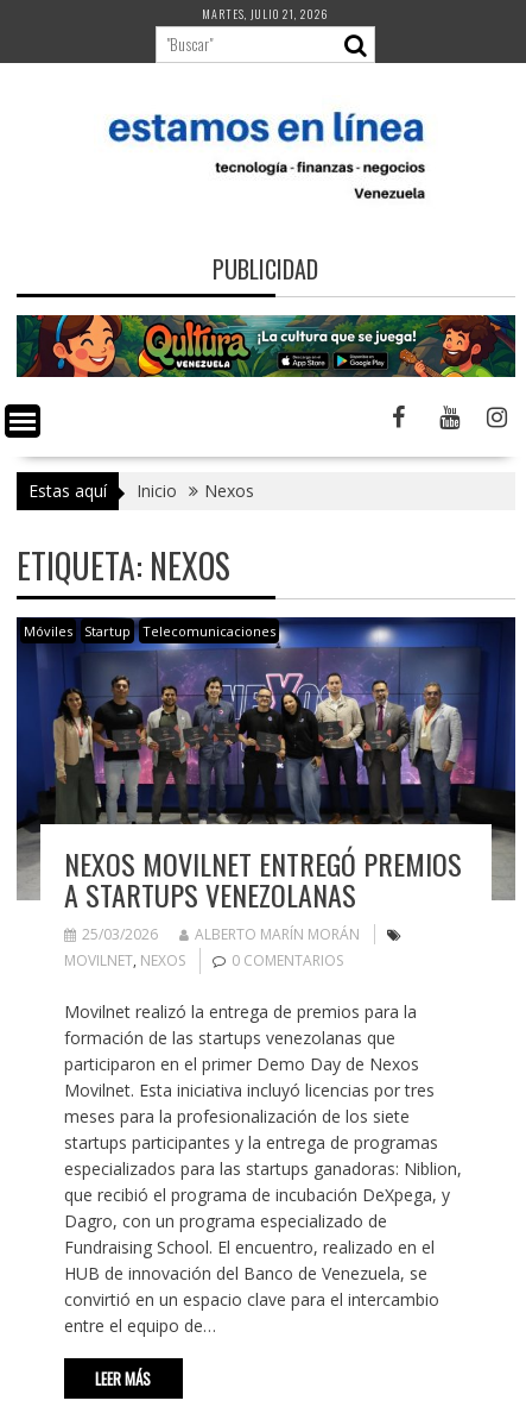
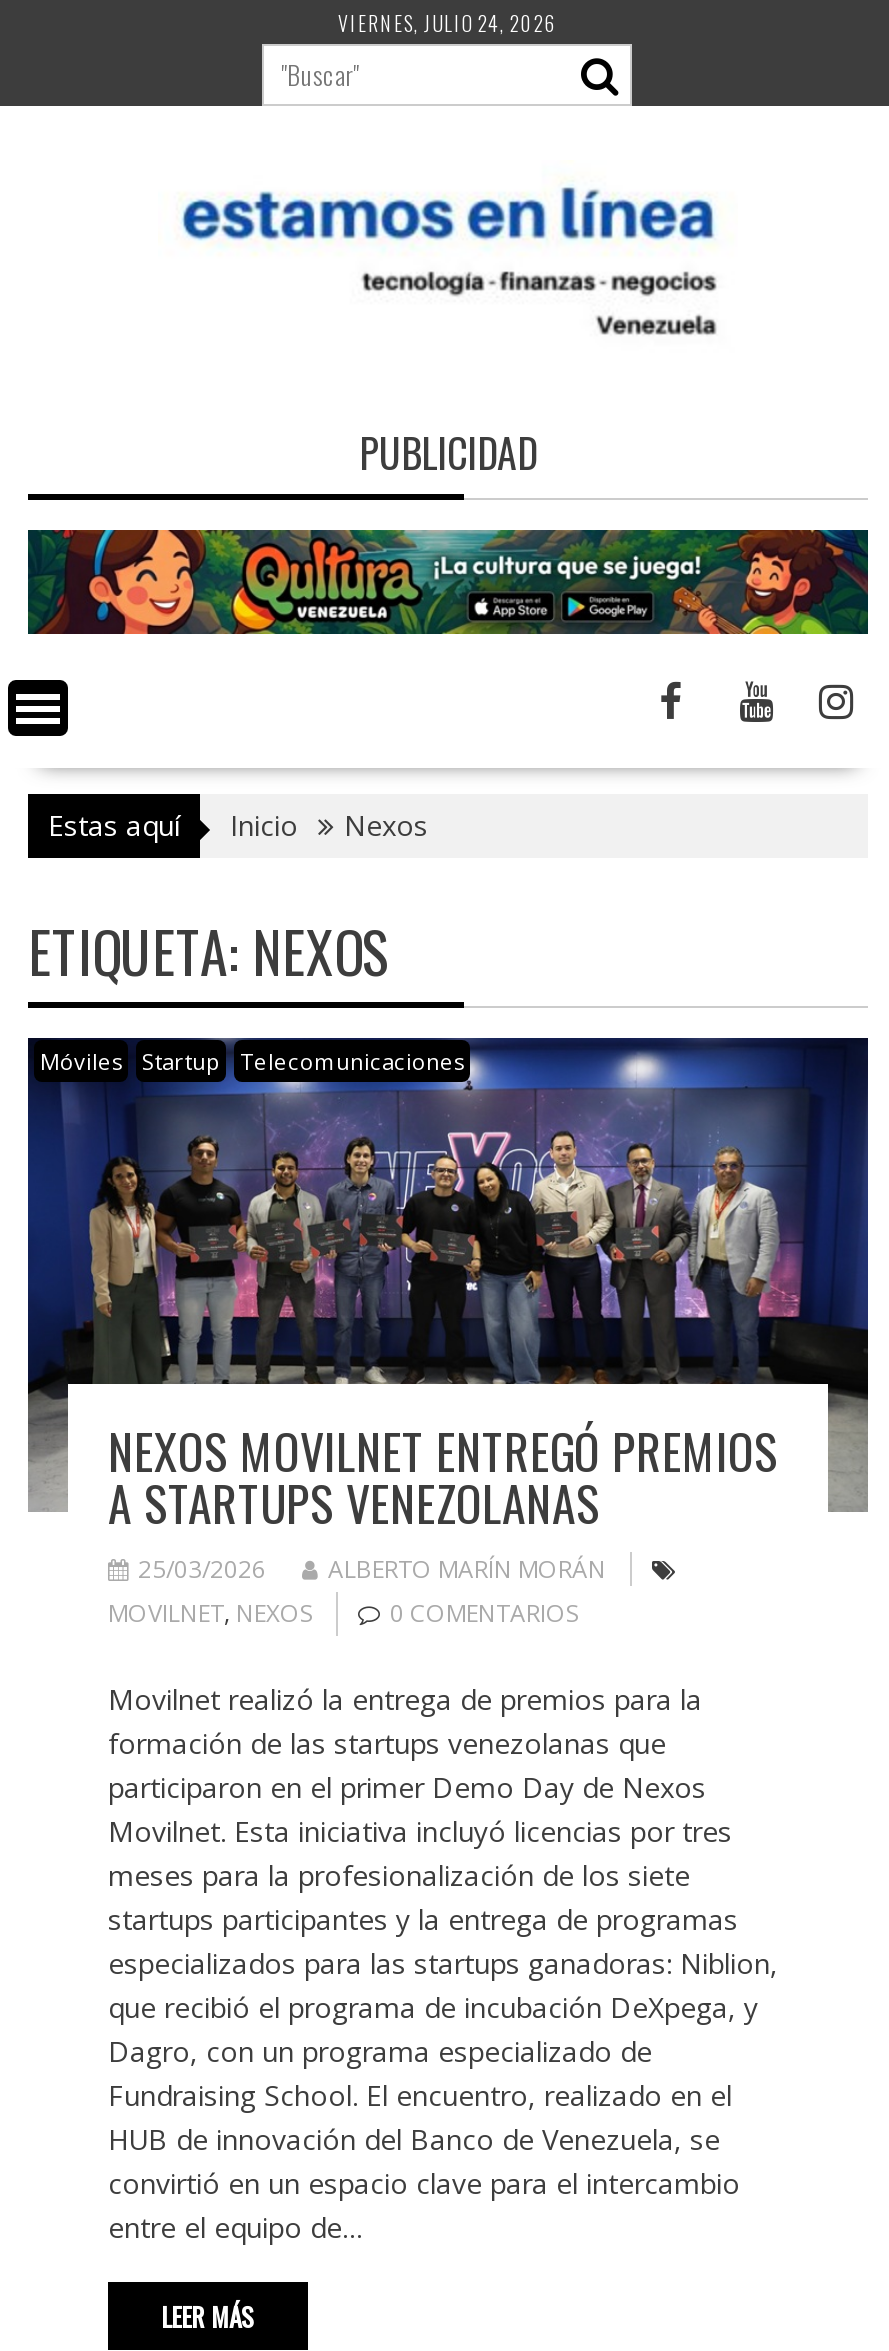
[202,5,329,23] MARTES, JULIO 21, 2026 -> [338,8,558,38] VIERNES, JULIO 24, 2026

